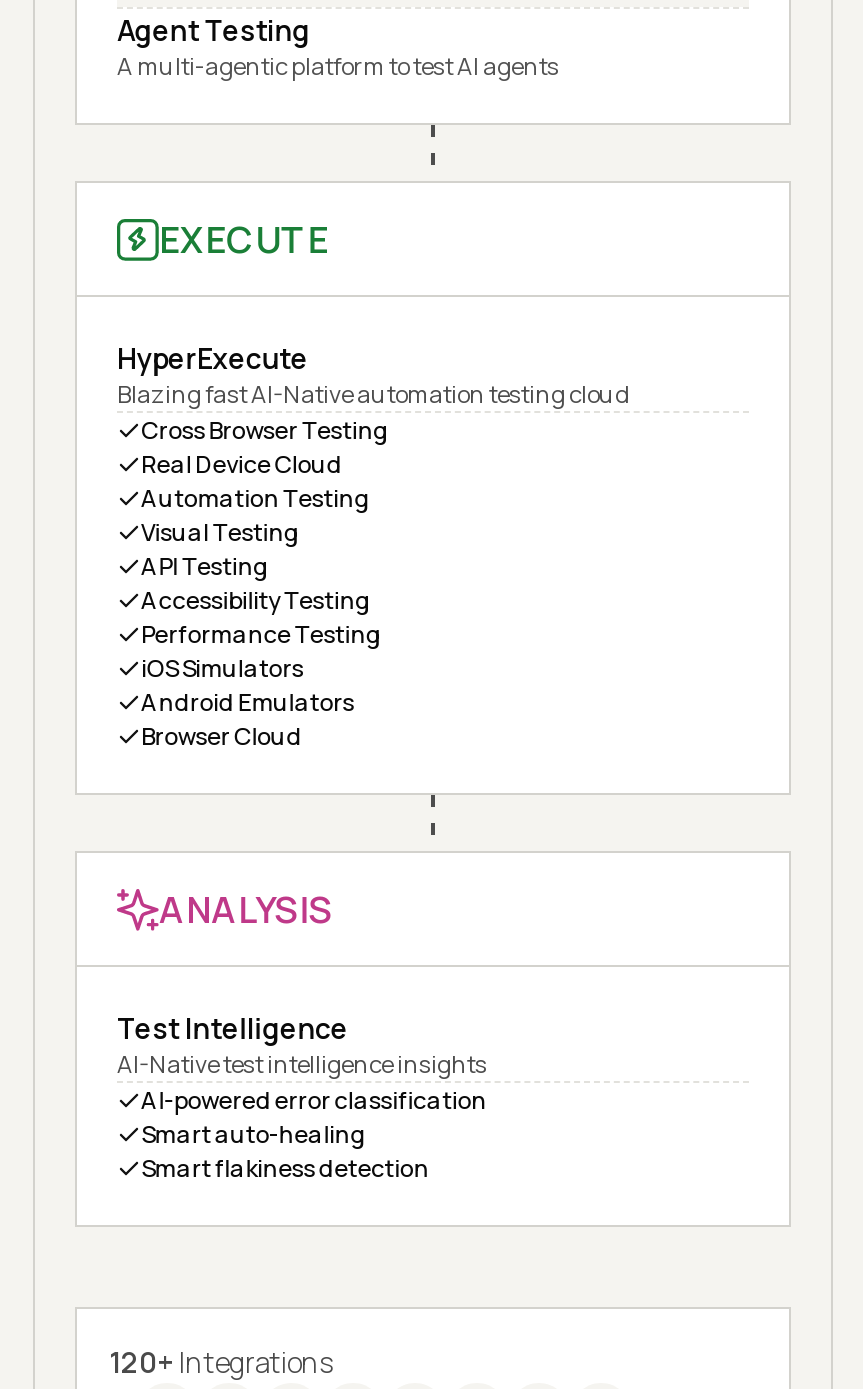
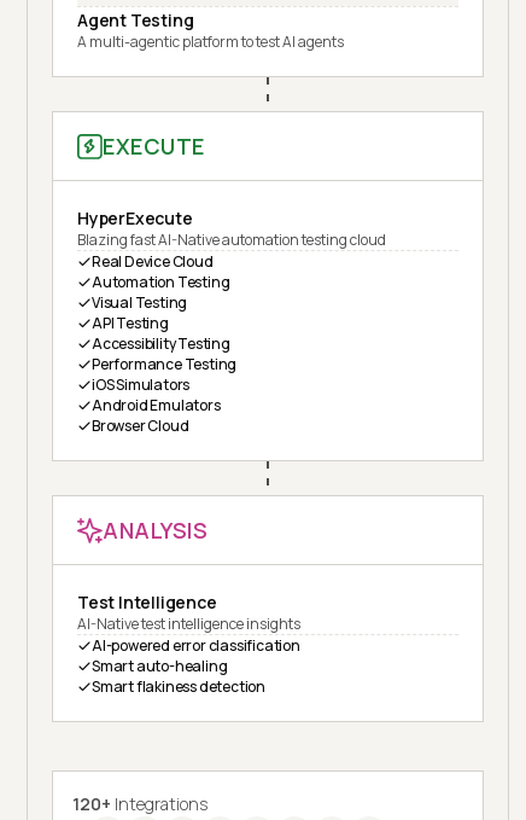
[141,413,389,447] Cross Browser Testing -> none

